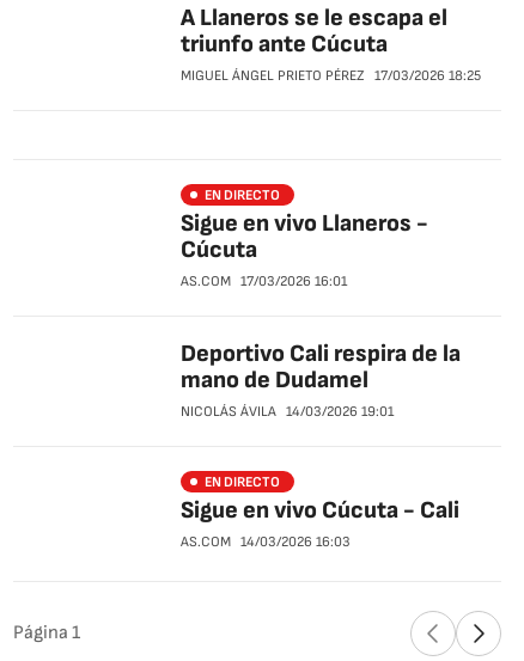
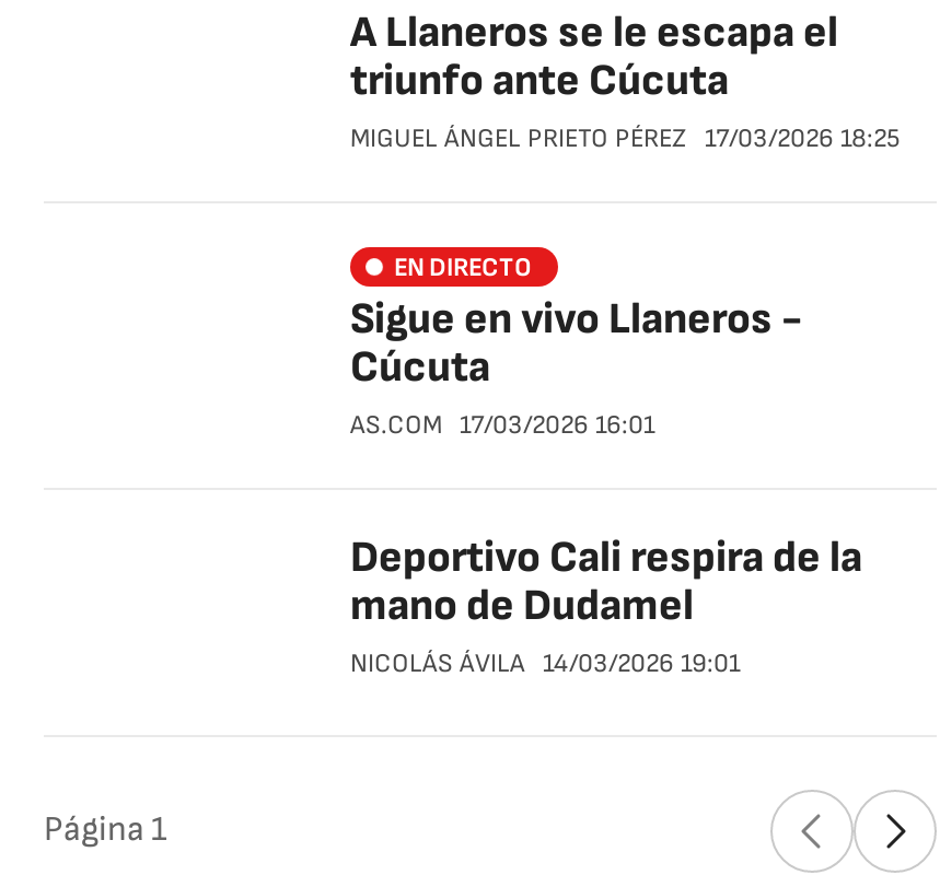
[181,473,459,551] EN DIRECTO | Sigue en vivo Cúcuta - Cali | AS.COM 14/03/2026 16:03 -> none

